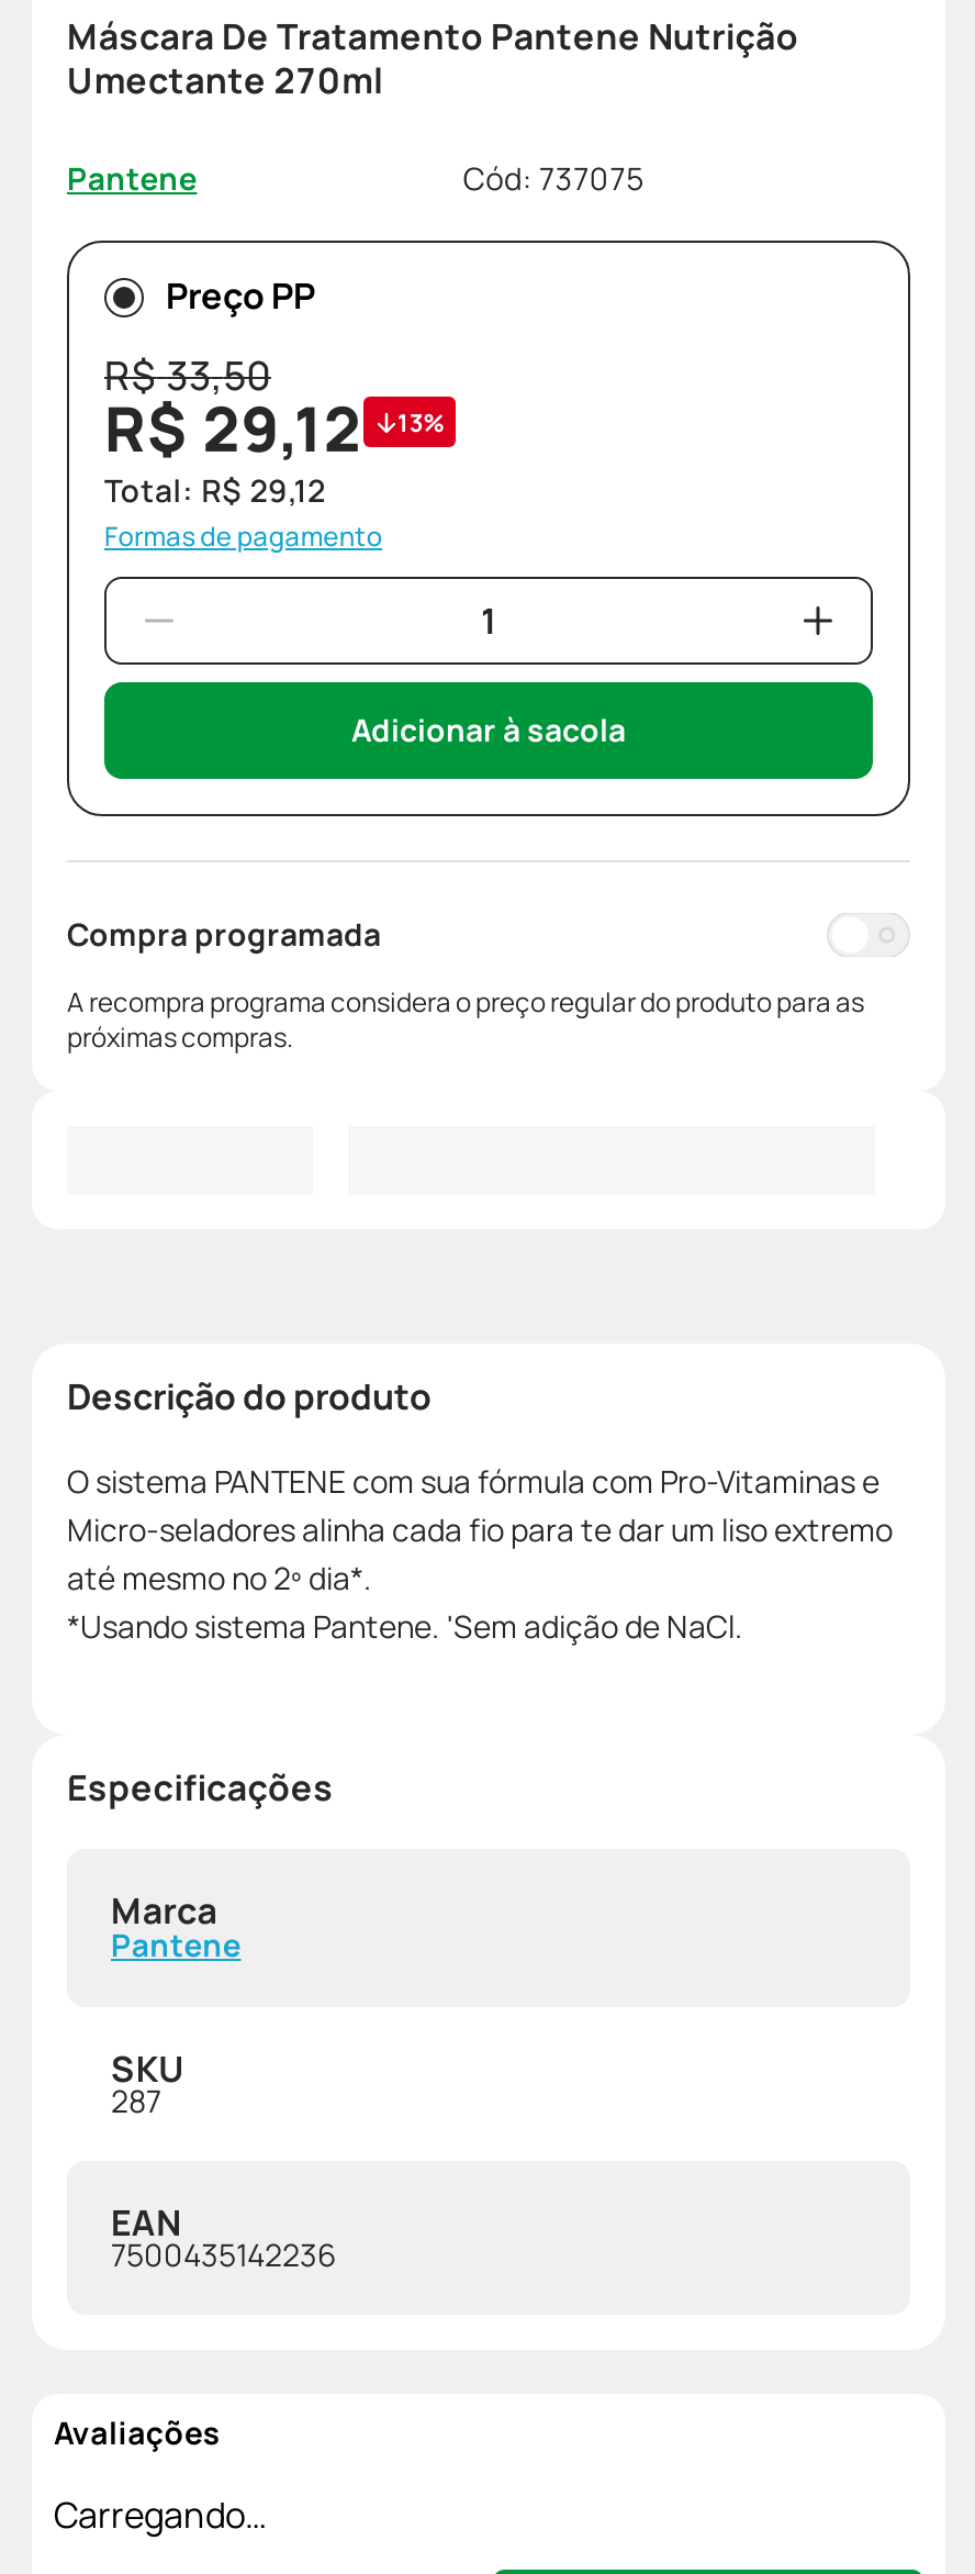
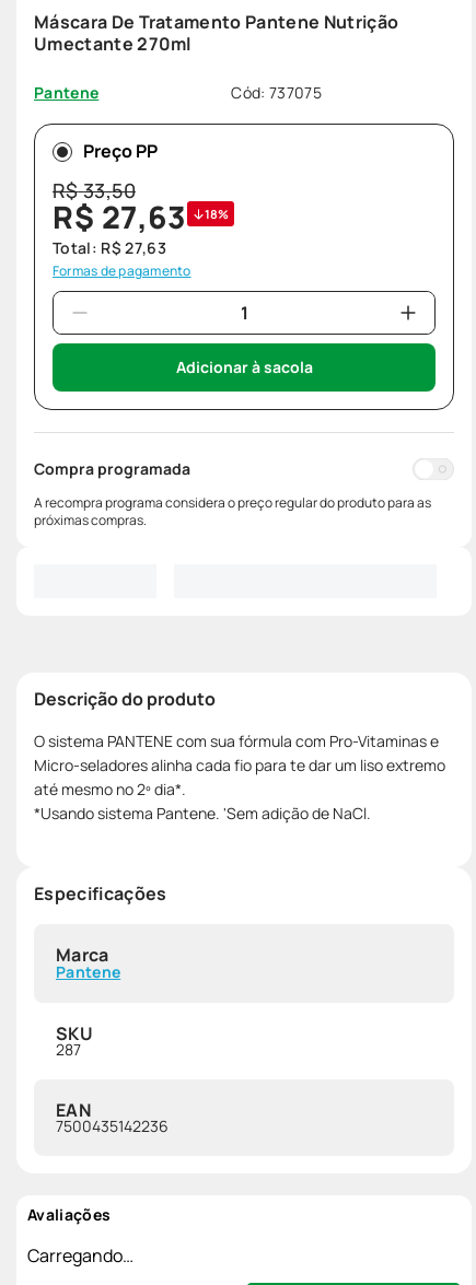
[104,386,362,470] R$ 29,12 -> [53,196,187,238] R$ 27,63
[397,406,446,439] 13% -> [204,206,229,222] 18%
[104,470,326,511] Total: R$ 29,12 -> [53,238,166,258] Total: R$ 27,63

